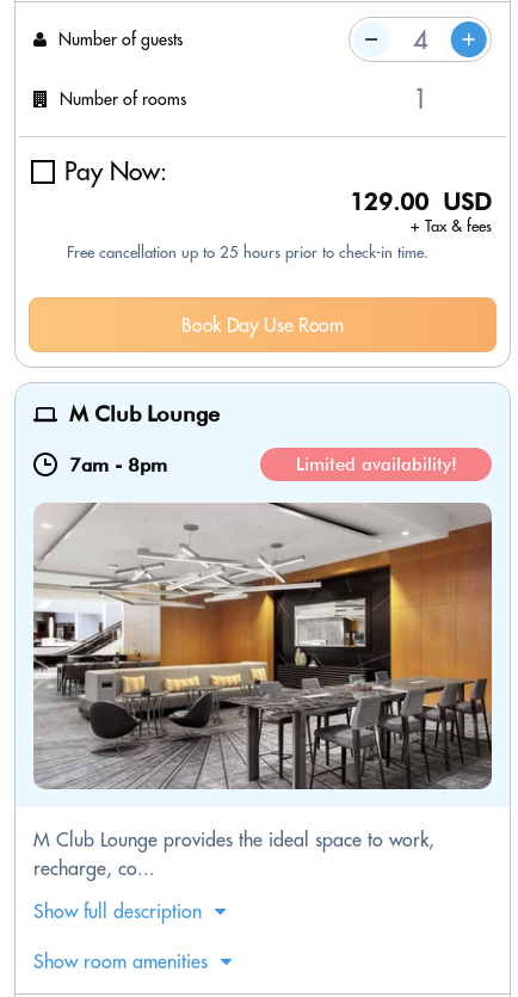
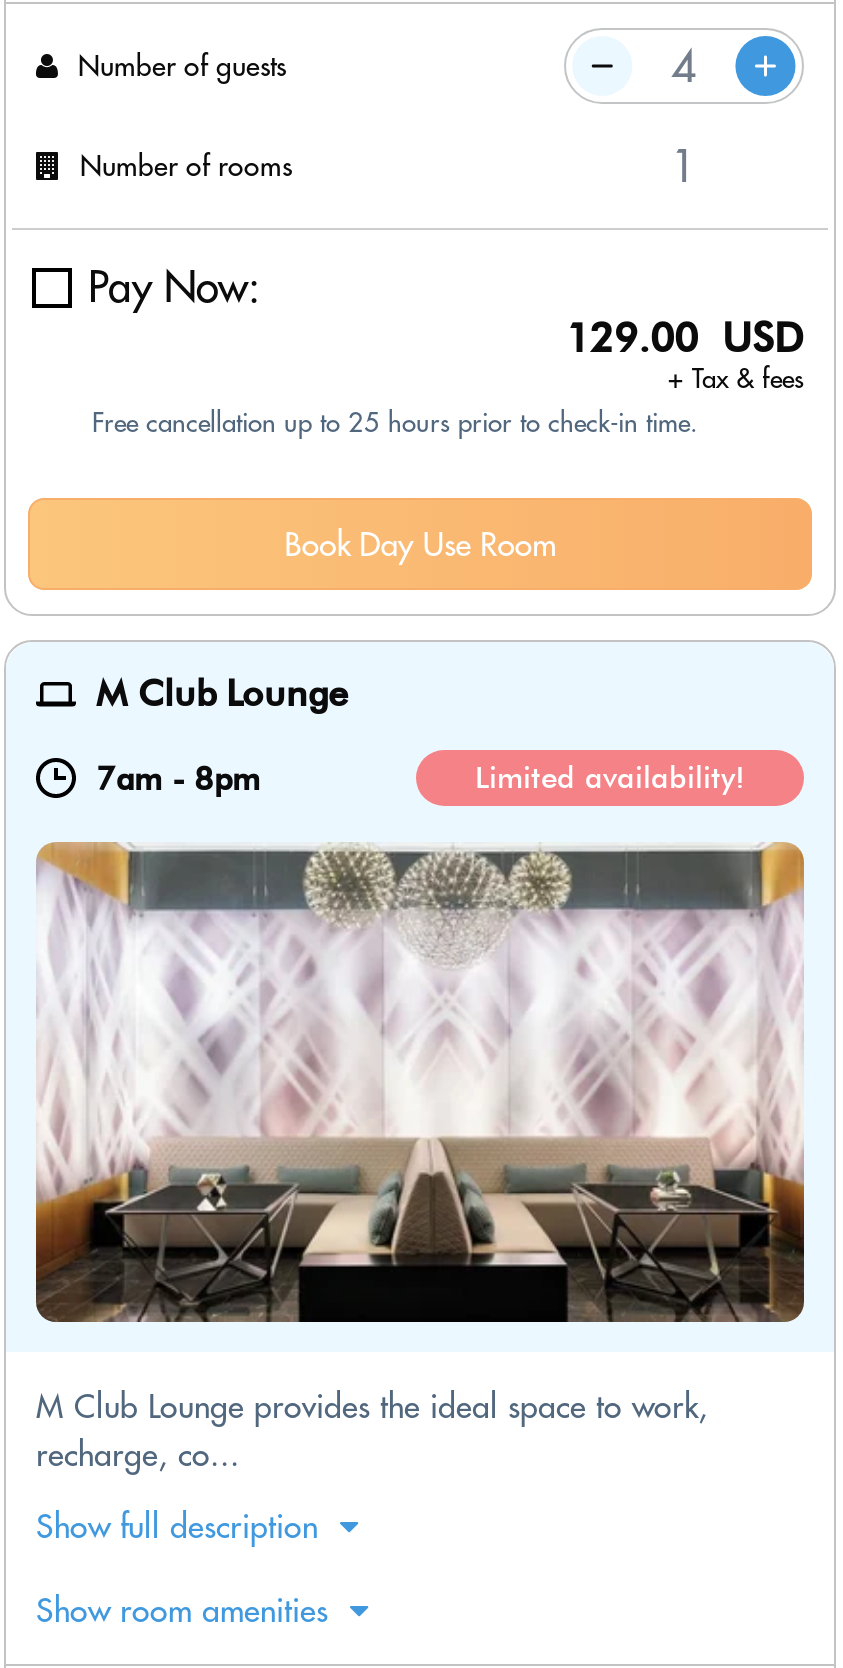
[32,501,493,790] [image] -> [36,842,806,1324] [image]

